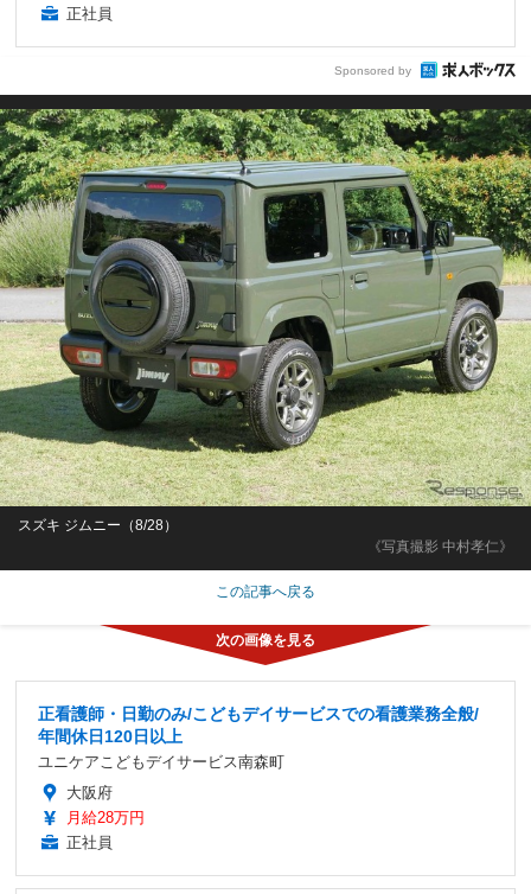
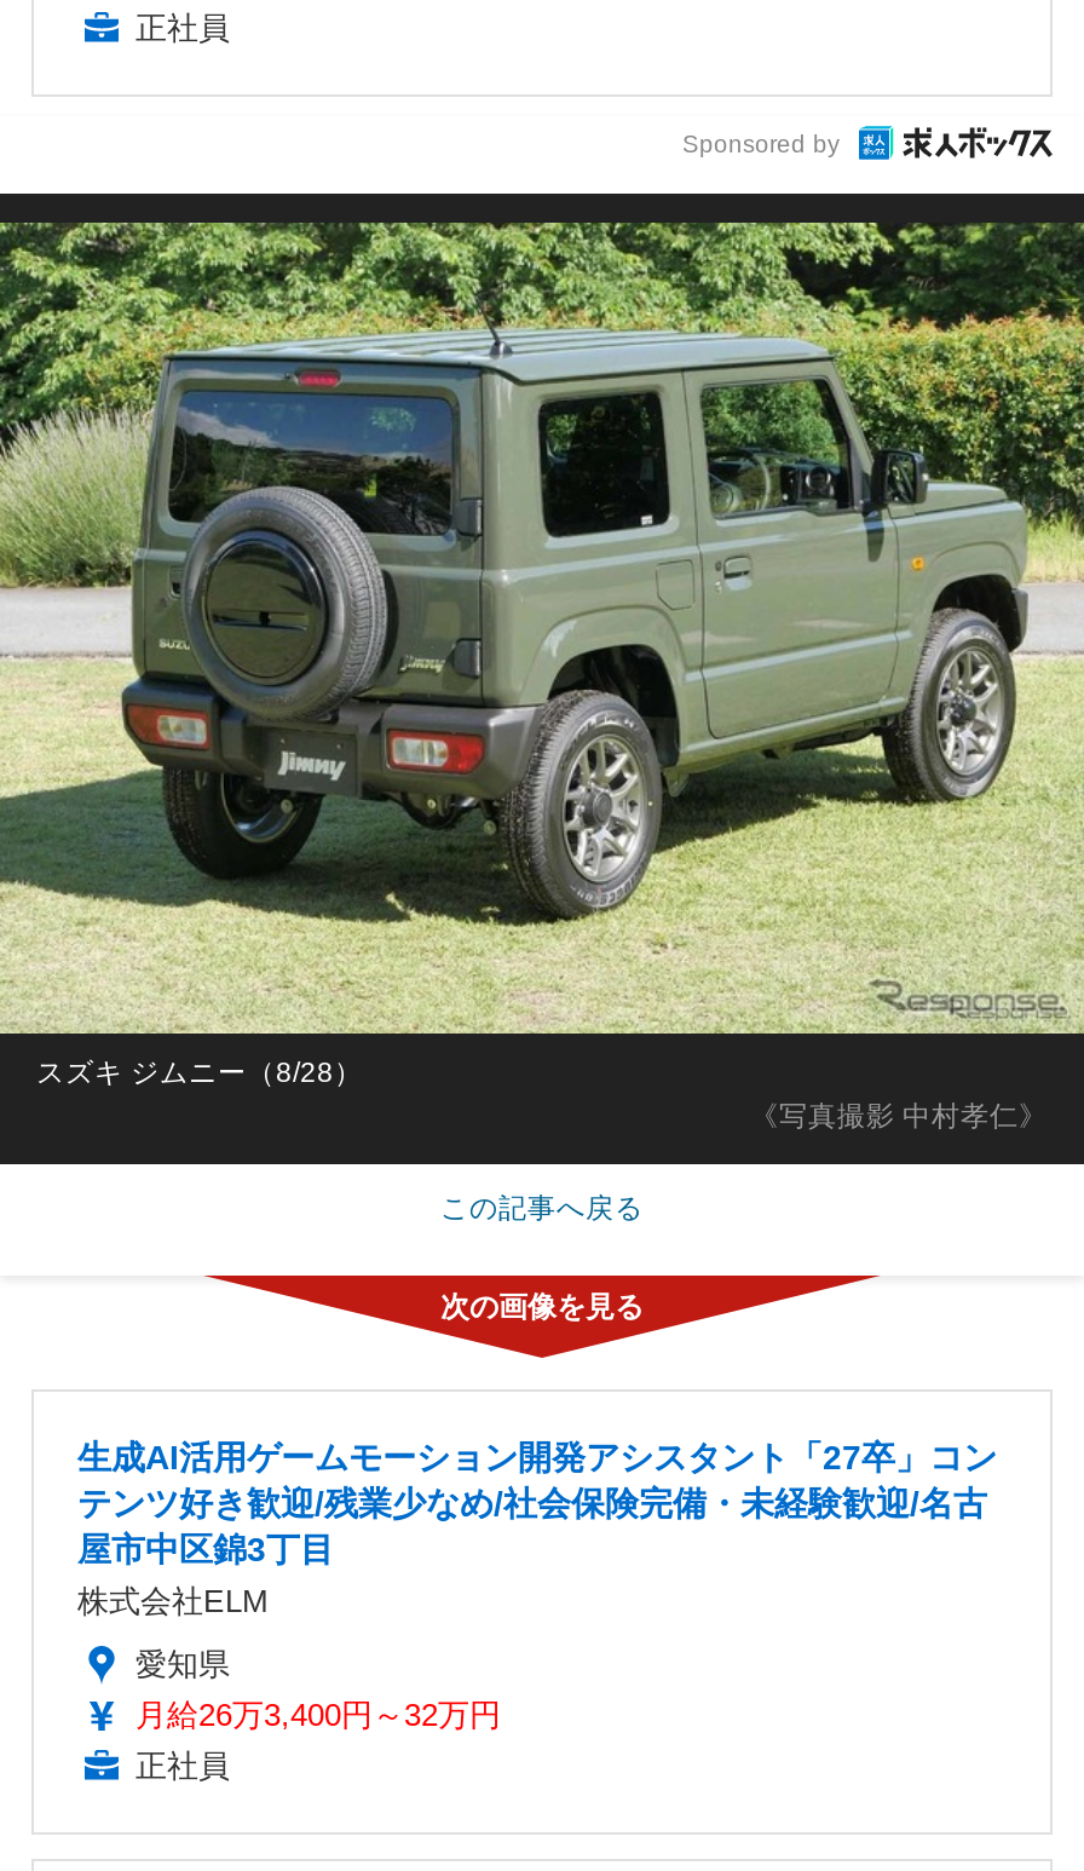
[38,705,479,771] 正看護師・日勤のみ/こどもデイサービスでの看護業務全般/ | 年間休日120日以上 | ユニケアこどもデイサービス南森町 -> [77,1439,997,1620] 生成AI活用ゲームモーション開発アシスタント「27卒」コン | テンツ好き歓迎/残業少なめ/社会保険完備・未経験歓迎/名古 | 屋市中区錦3丁目 | 株式会社ELM
[66,784,145,827] 大阪府 | 月給28万円 -> [135,1647,501,1734] 愛知県 | 月給26万3,400円～32万円

